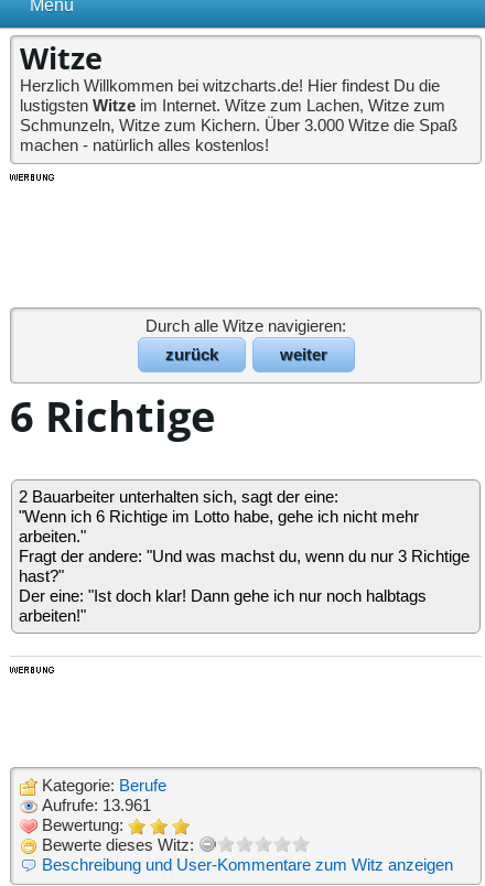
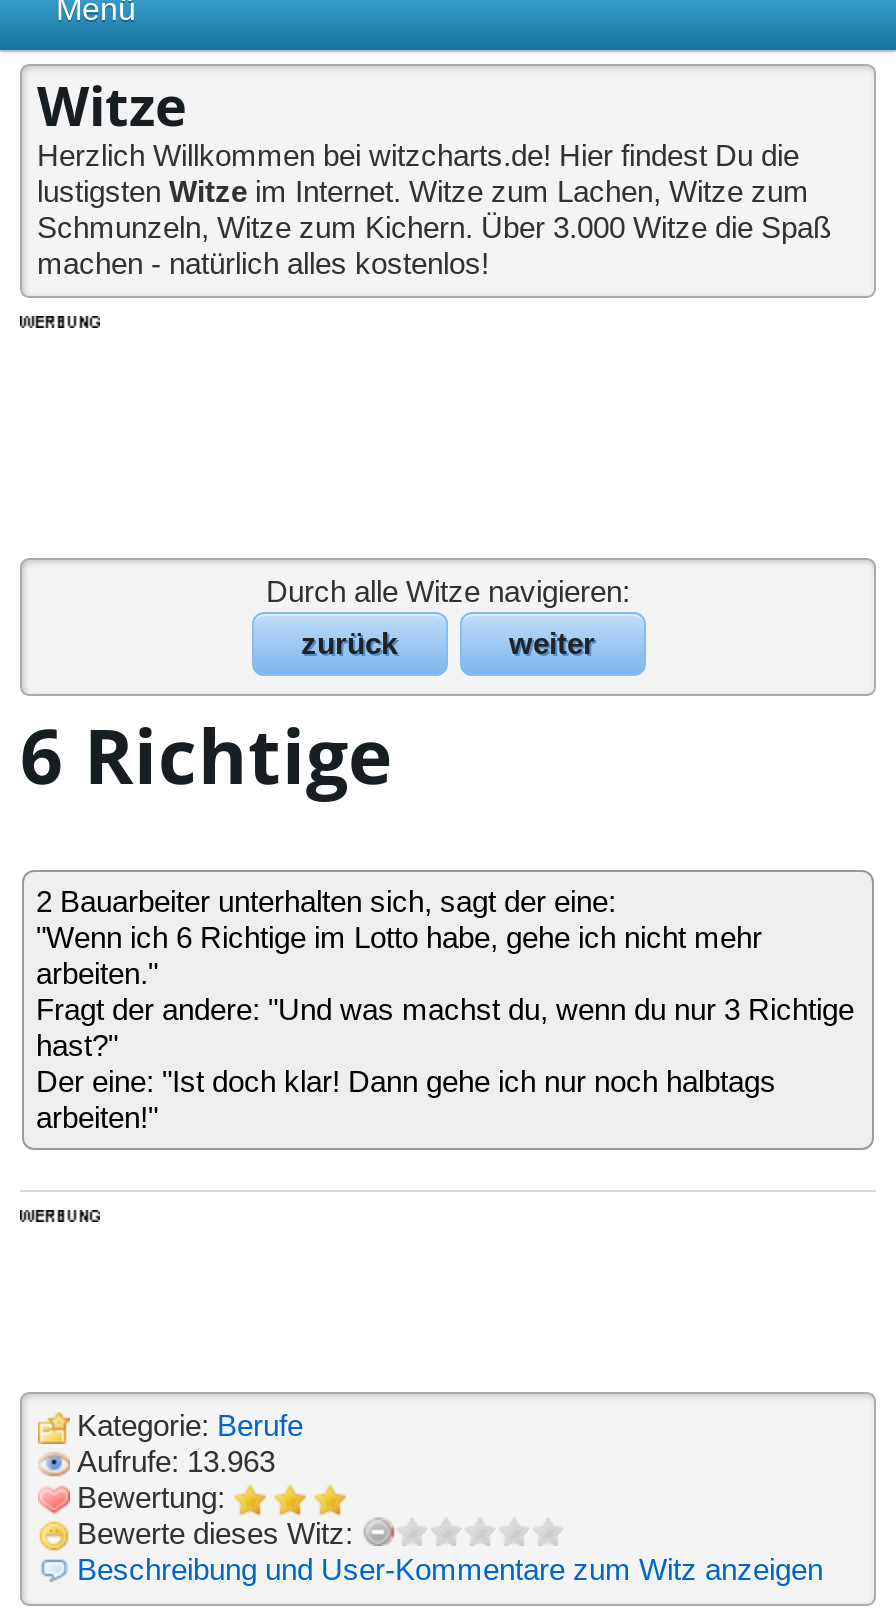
[37,796,150,815] Aufrufe: 13.961 -> [69,1445,275,1479] Aufrufe: 13.963

